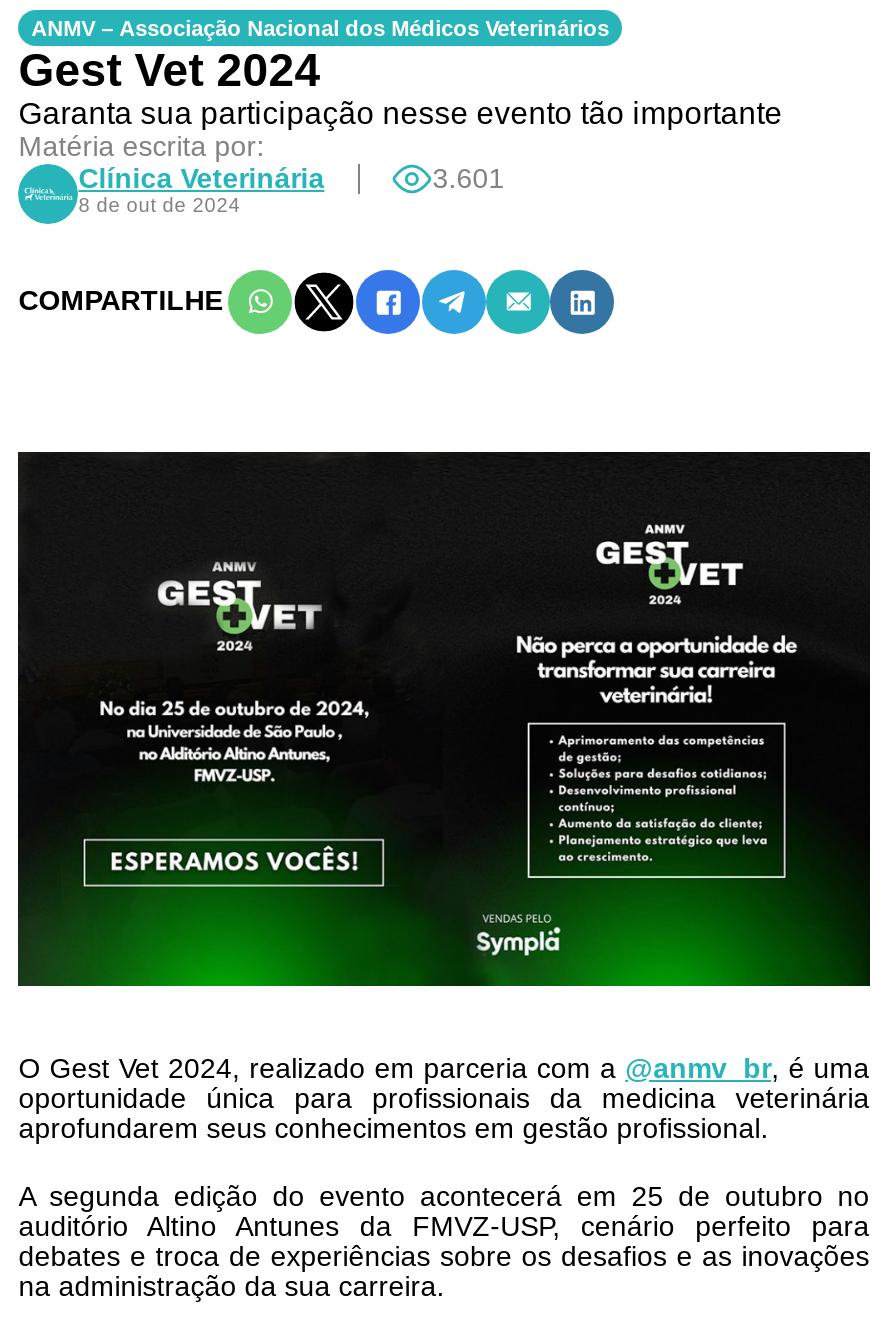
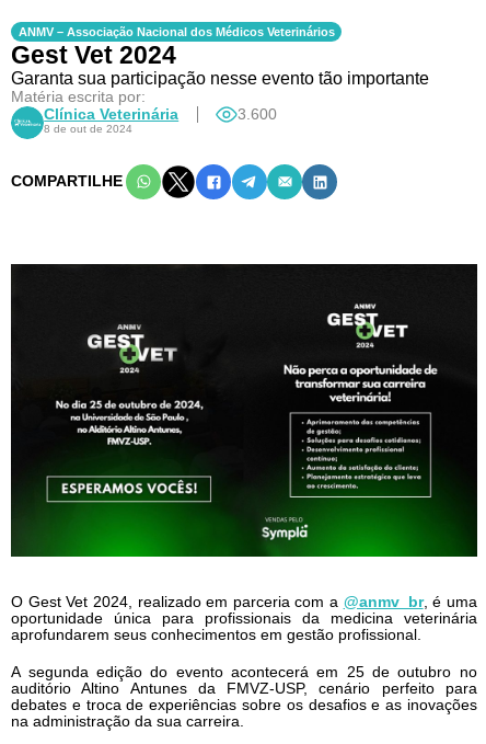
[433,163,505,193] 3.601 -> [238,106,277,122] 3.600

